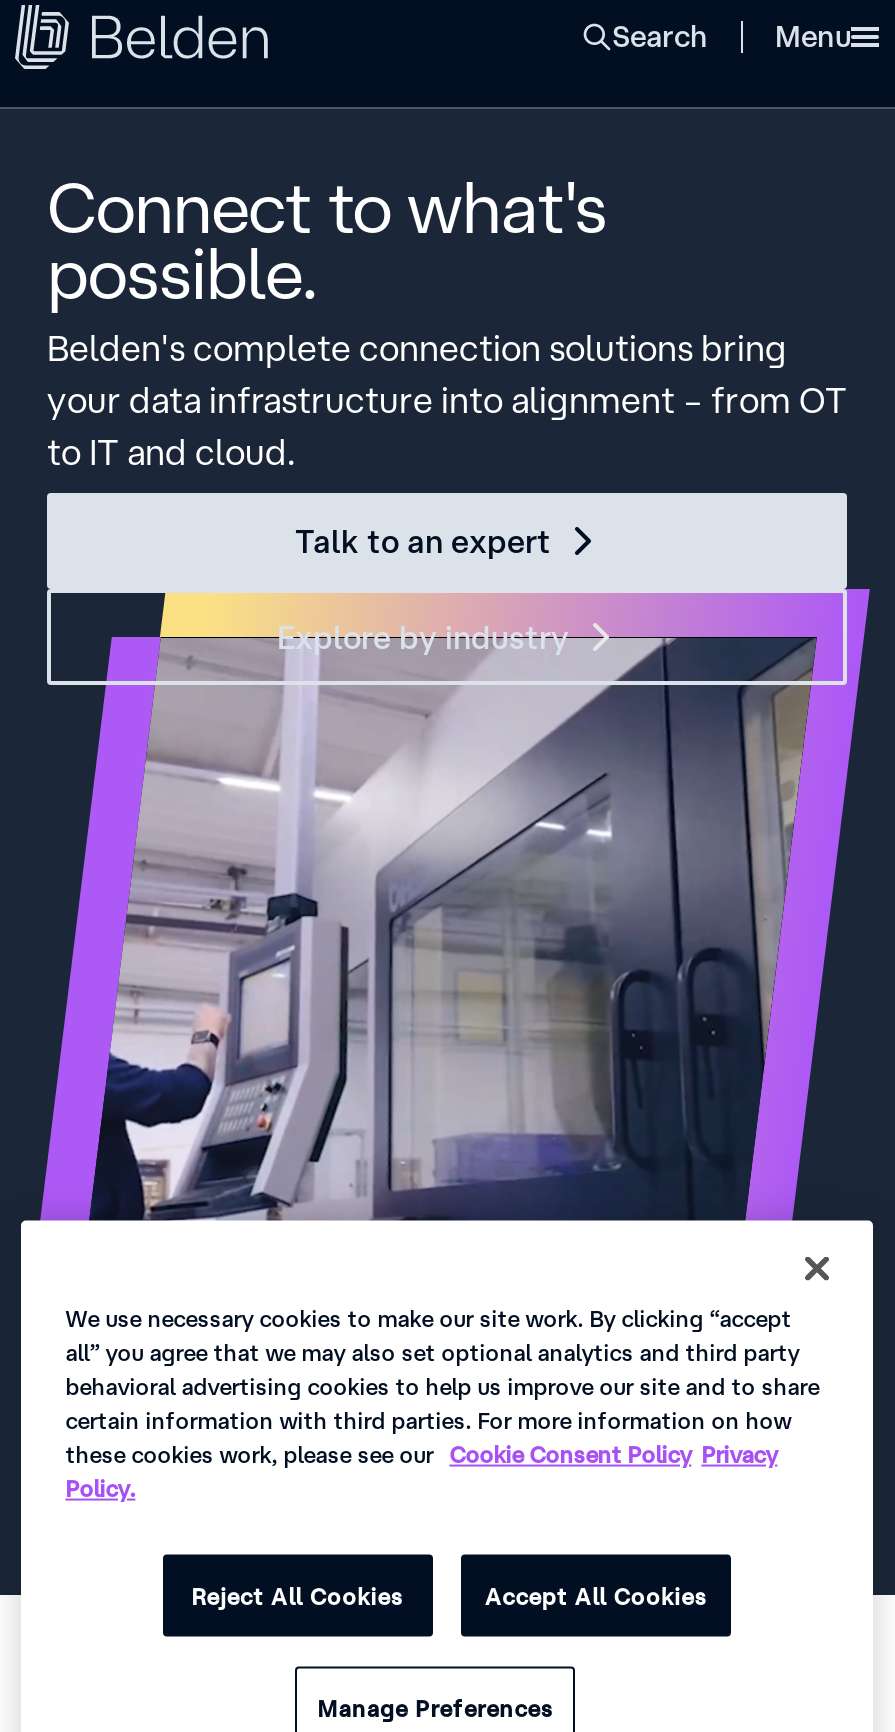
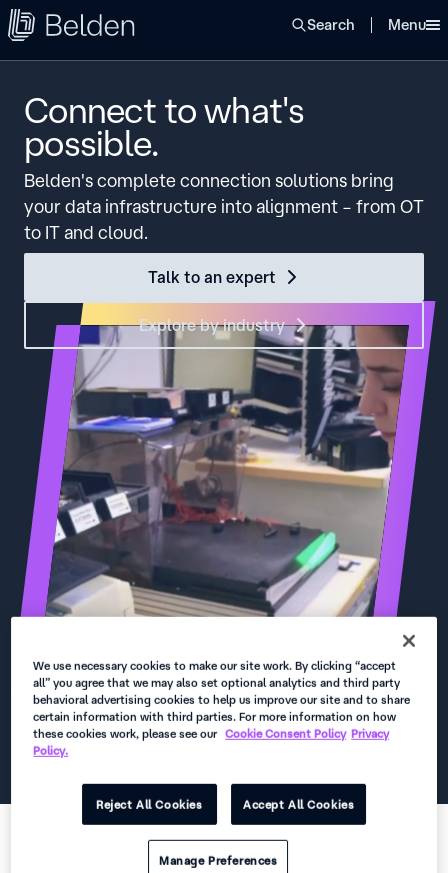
[89,637,815,1223] [image] -> [45,325,408,617] [image]

